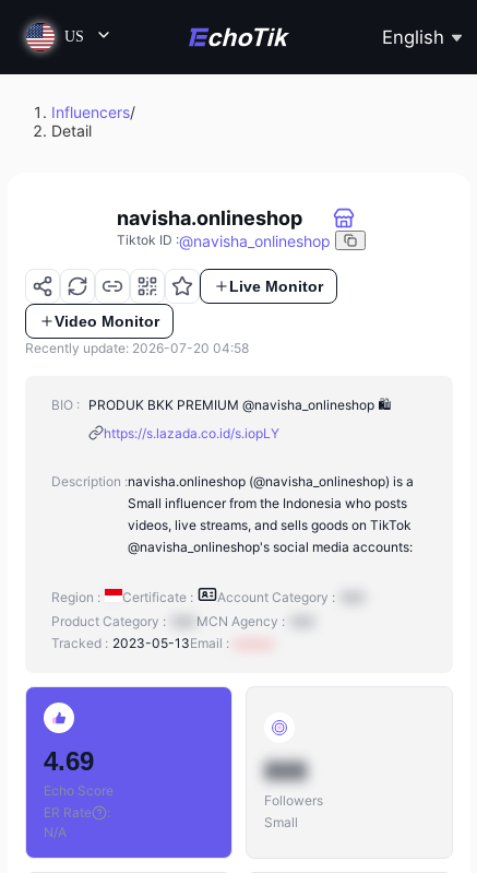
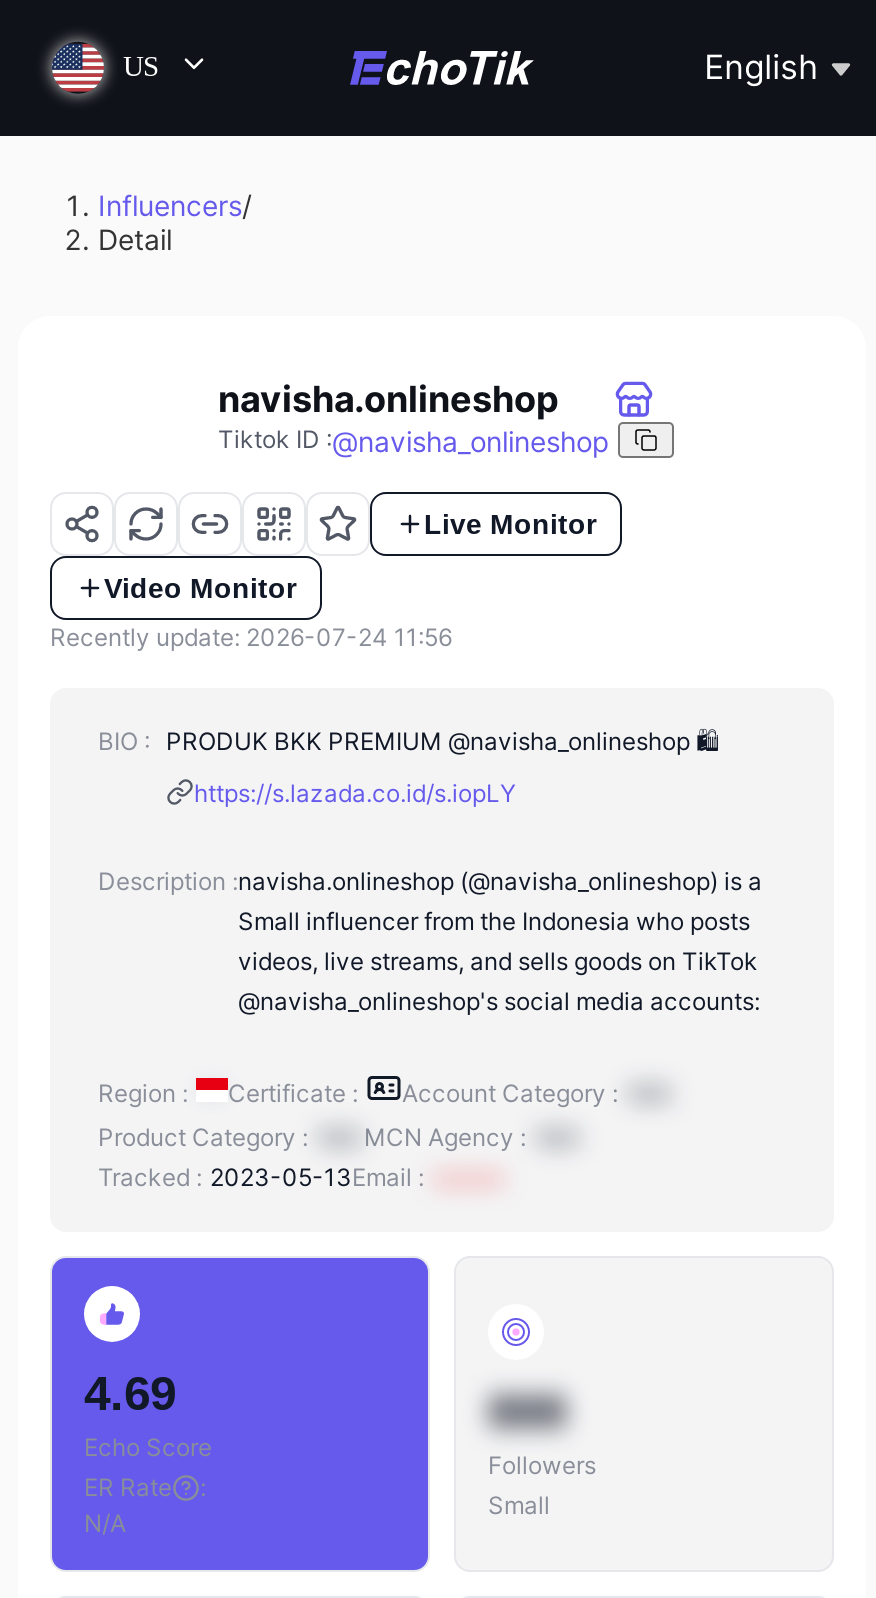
[25,340,249,357] Recently update: 2026-07-20 04:58 -> [50,623,452,653] Recently update: 2026-07-24 11:56

